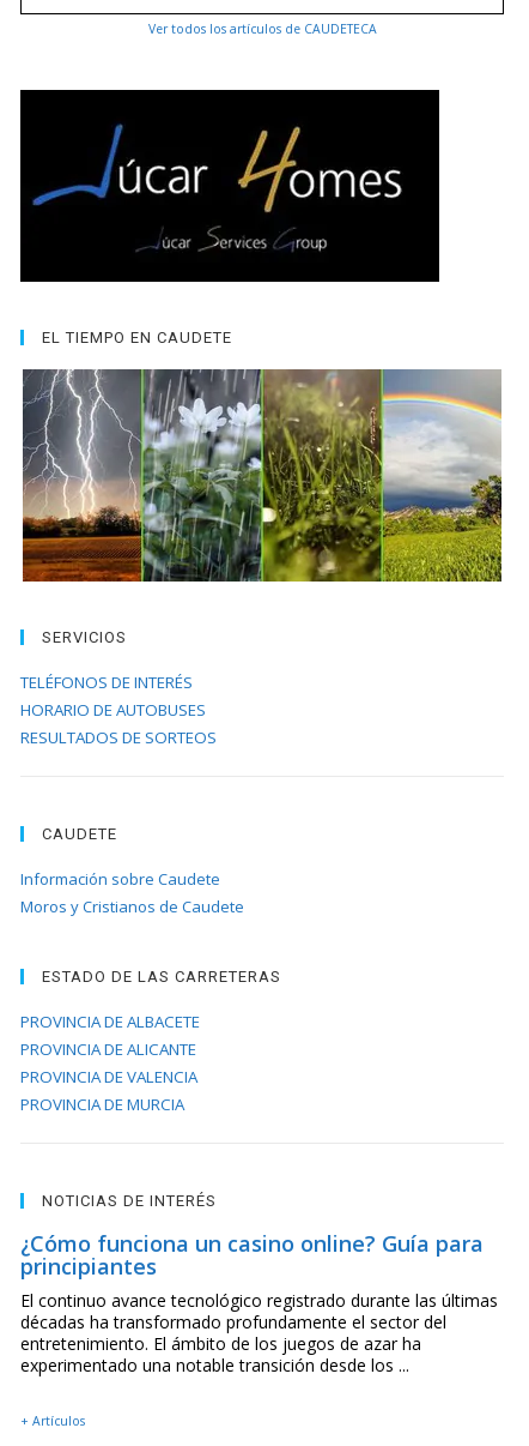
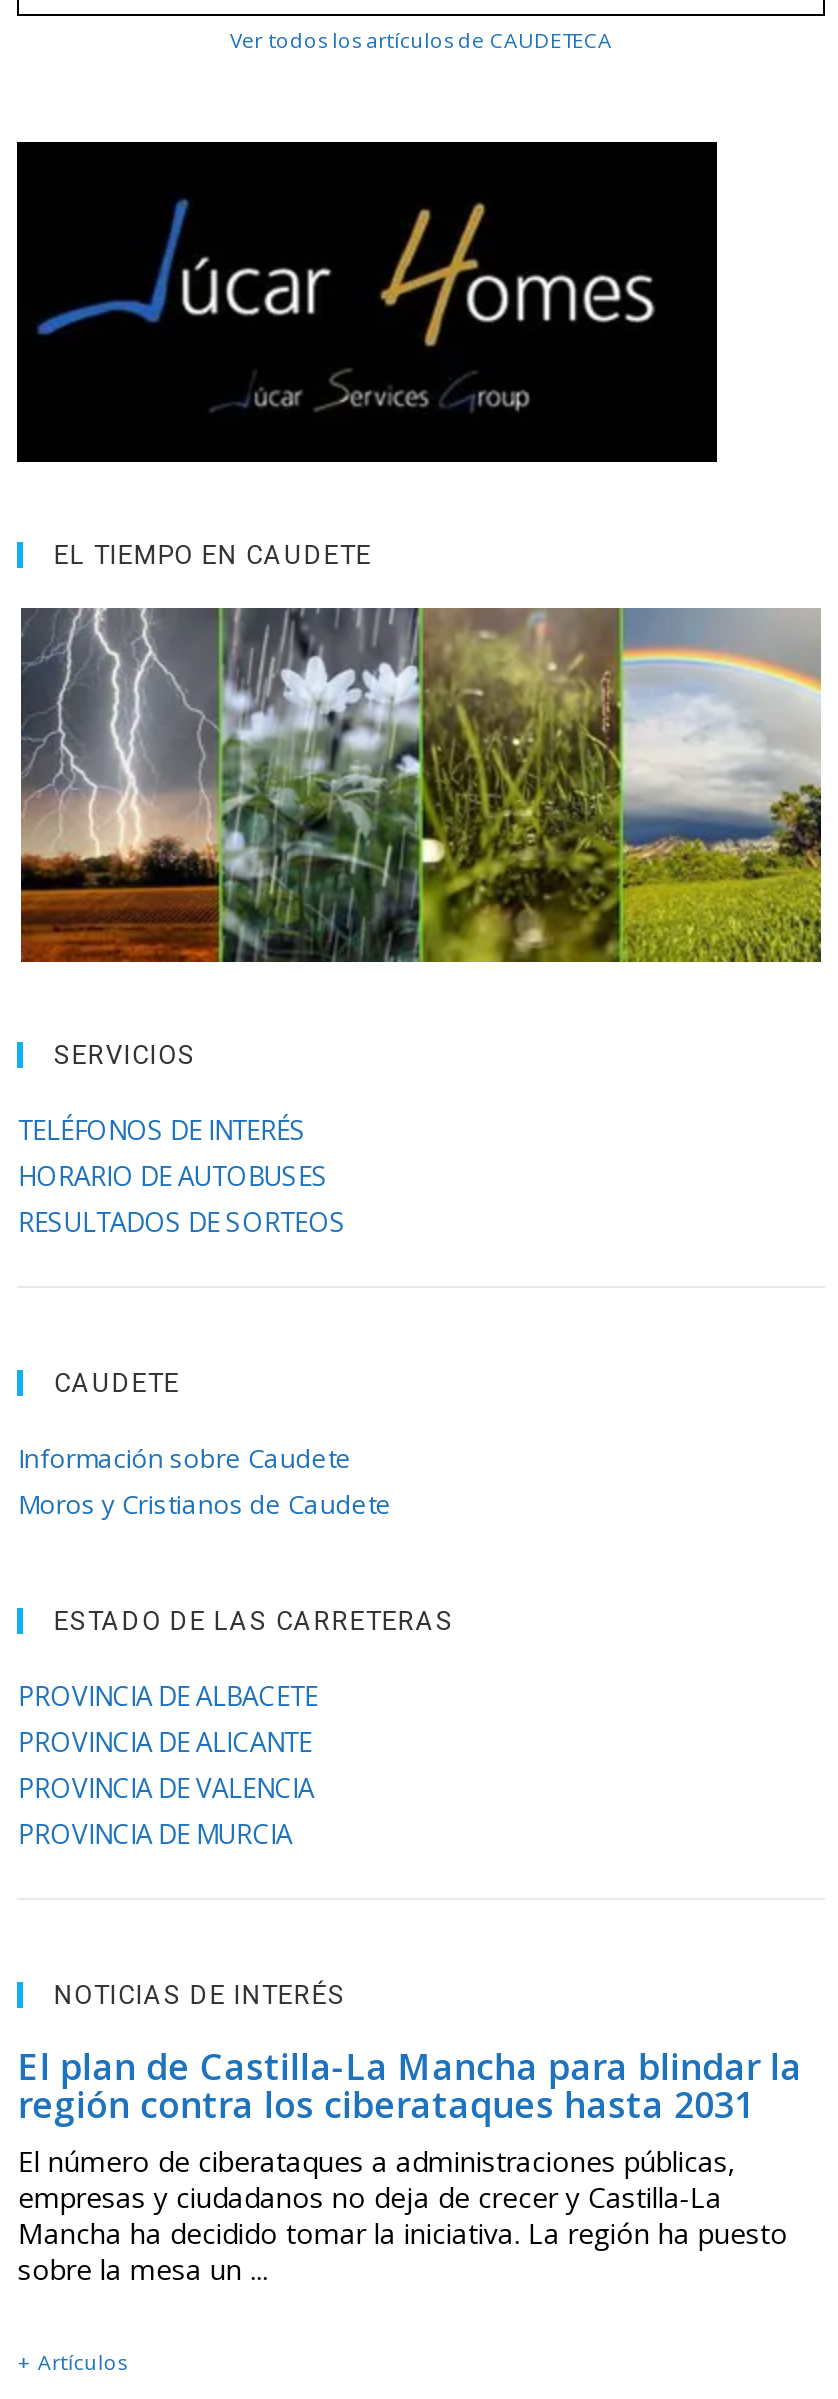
[21,1229,498,1377] ¿Cómo funciona un casino online? Guía para | principiantes | El continuo avance tecnológico registrado durante las últimas | décadas ha transformado profundamente el sector del | entretenimiento. El ámbito de los juegos de azar ha | experimentado una notable transición desde los ... -> [18,2042,802,2288] El plan de Castilla-La Mancha para blindar la | región contra los ciberataques hasta 2031 | El número de ciberataques a administraciones públicas, | empresas y ciudadanos no deja de crecer y Castilla-La | Mancha ha decidido tomar la iniciativa. La región ha puesto | sobre la mesa un ...

